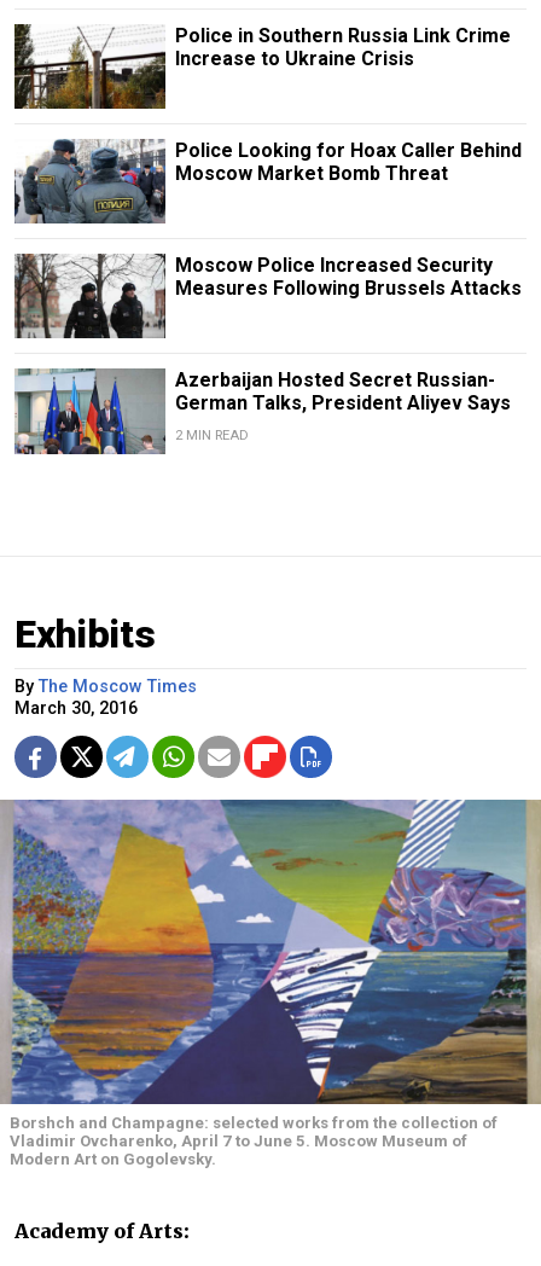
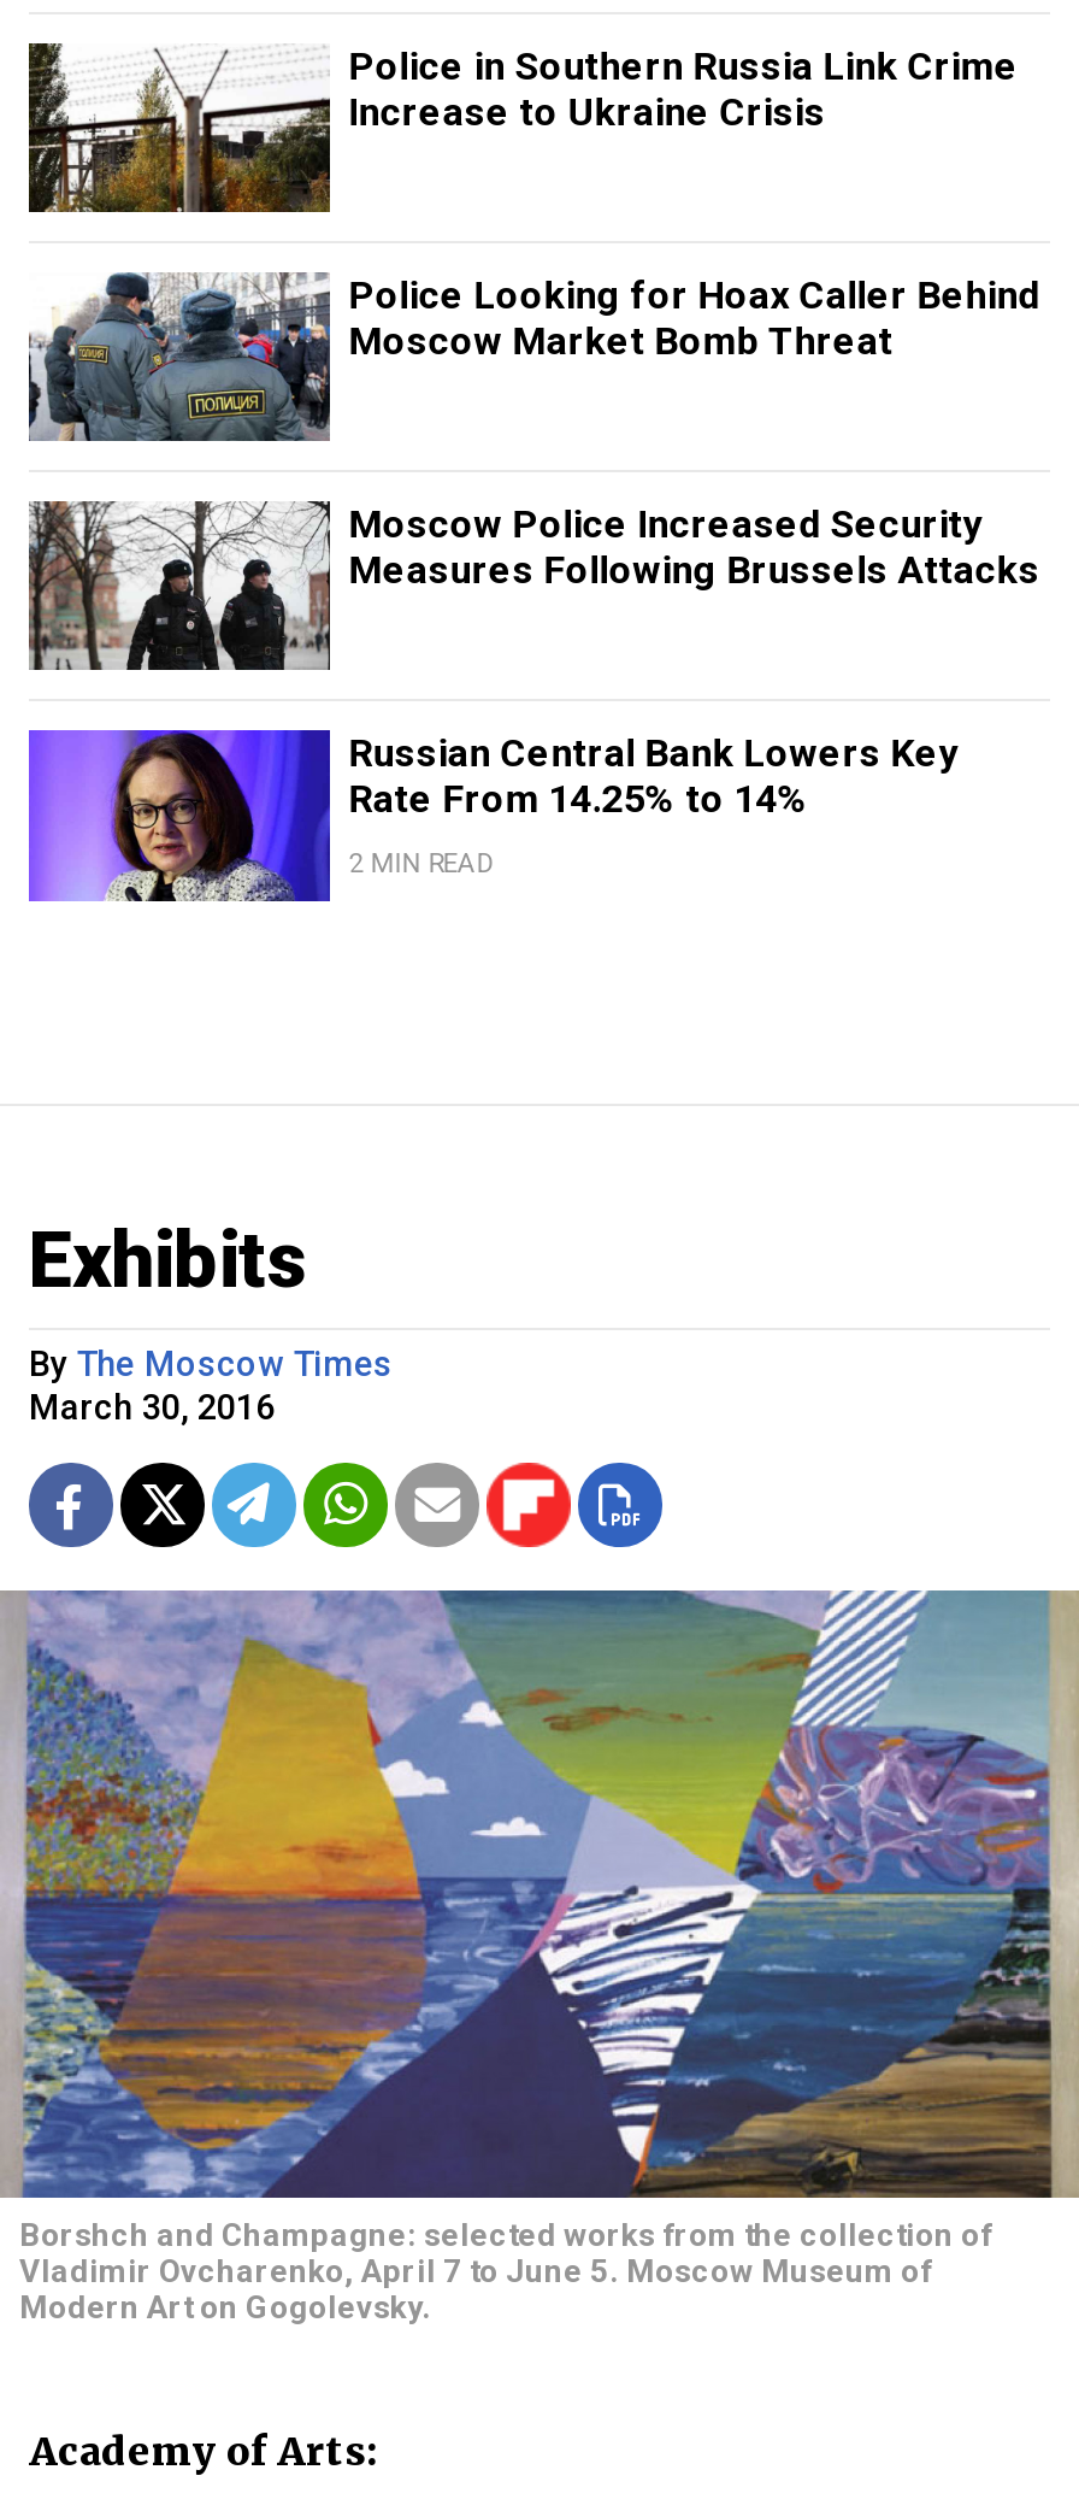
[13,367,511,455] [image] | Azerbaijan Hosted Secret Russian- | German Talks, President Aliyev Says -> [26,728,958,904] [image] | Russian Central Bank Lowers Key | Rate From 14.25% to 14%

